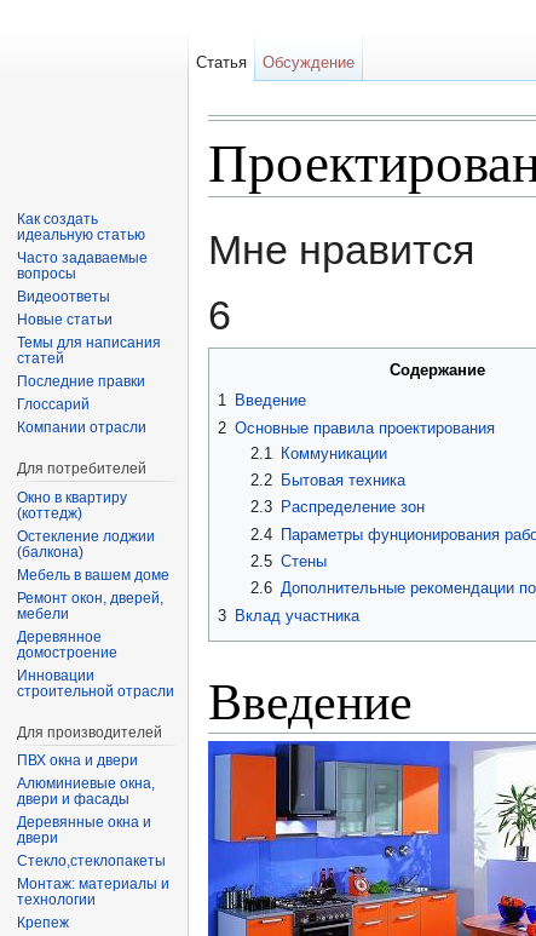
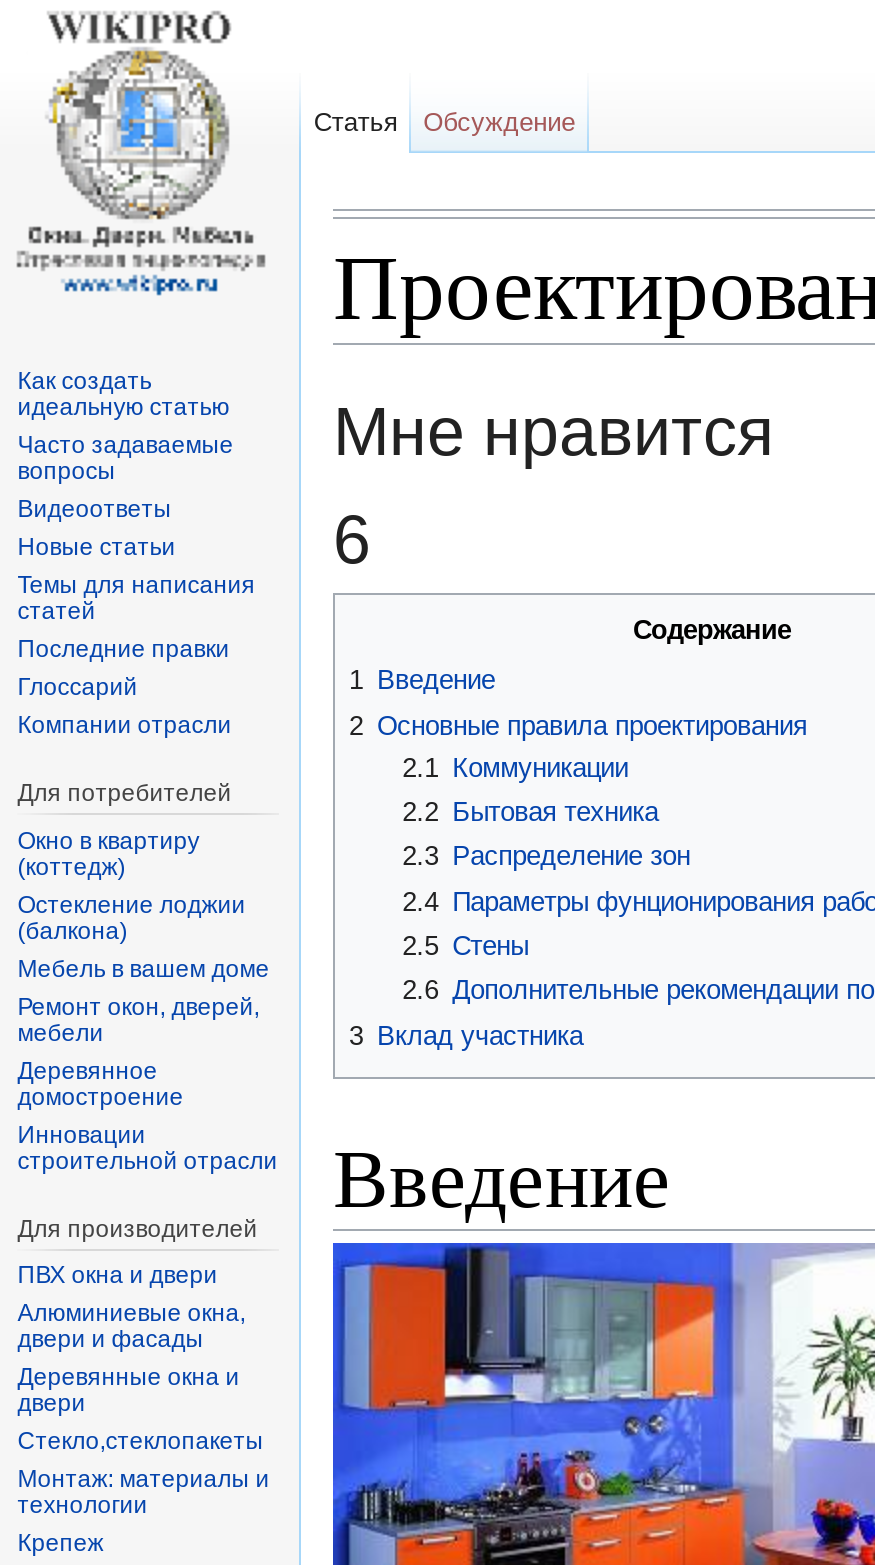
none -> [15,11,267,297] [image]

